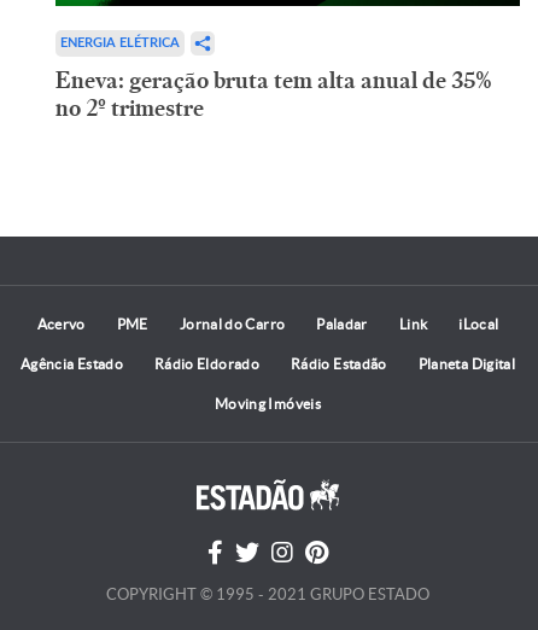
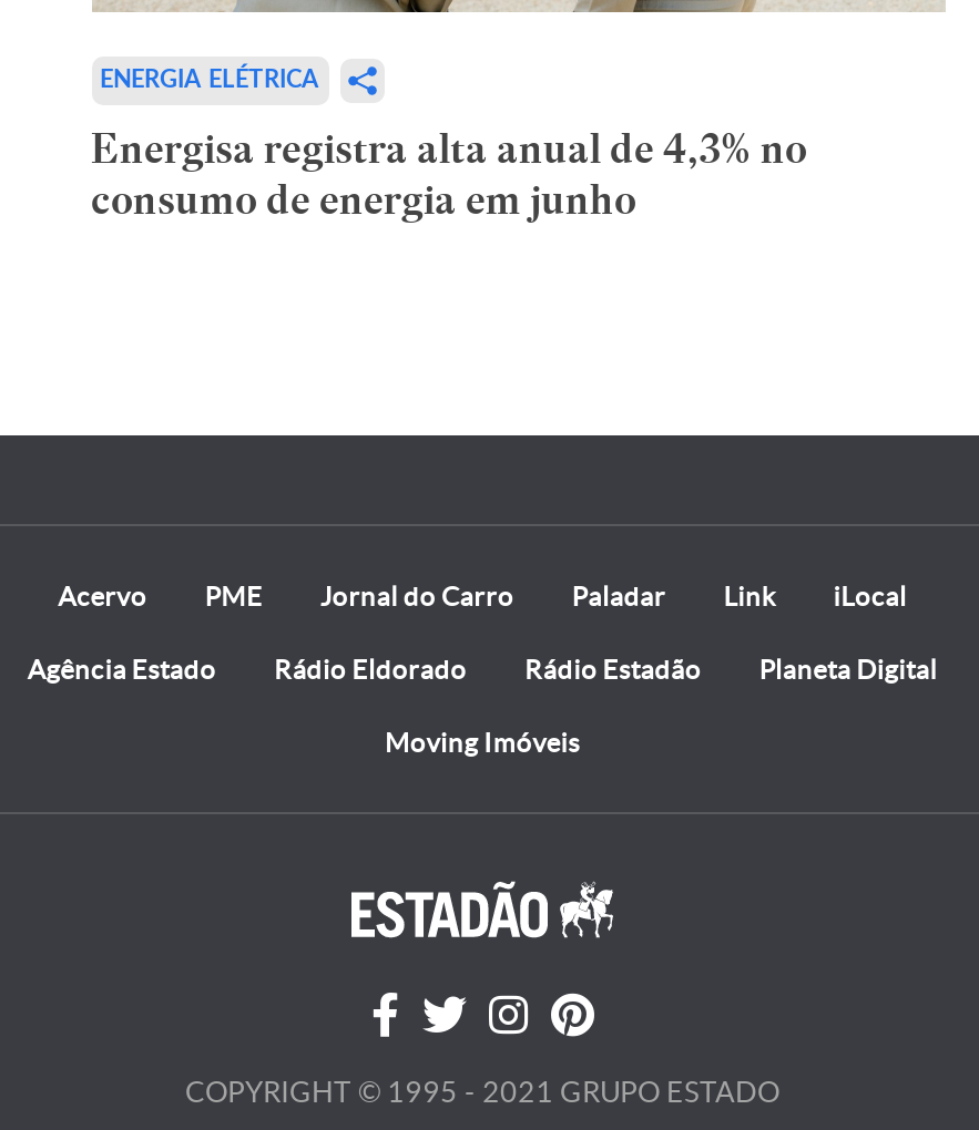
[55,67,492,122] Eneva: geração bruta tem alta anual de 35% | no 2º trimestre -> [91,123,807,225] Energisa registra alta anual de 4,3% no | consumo de energia em junho

